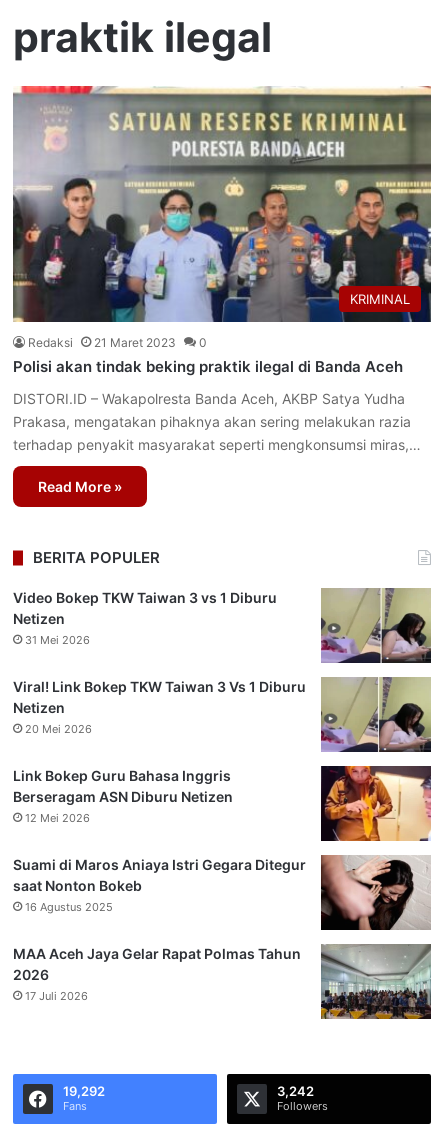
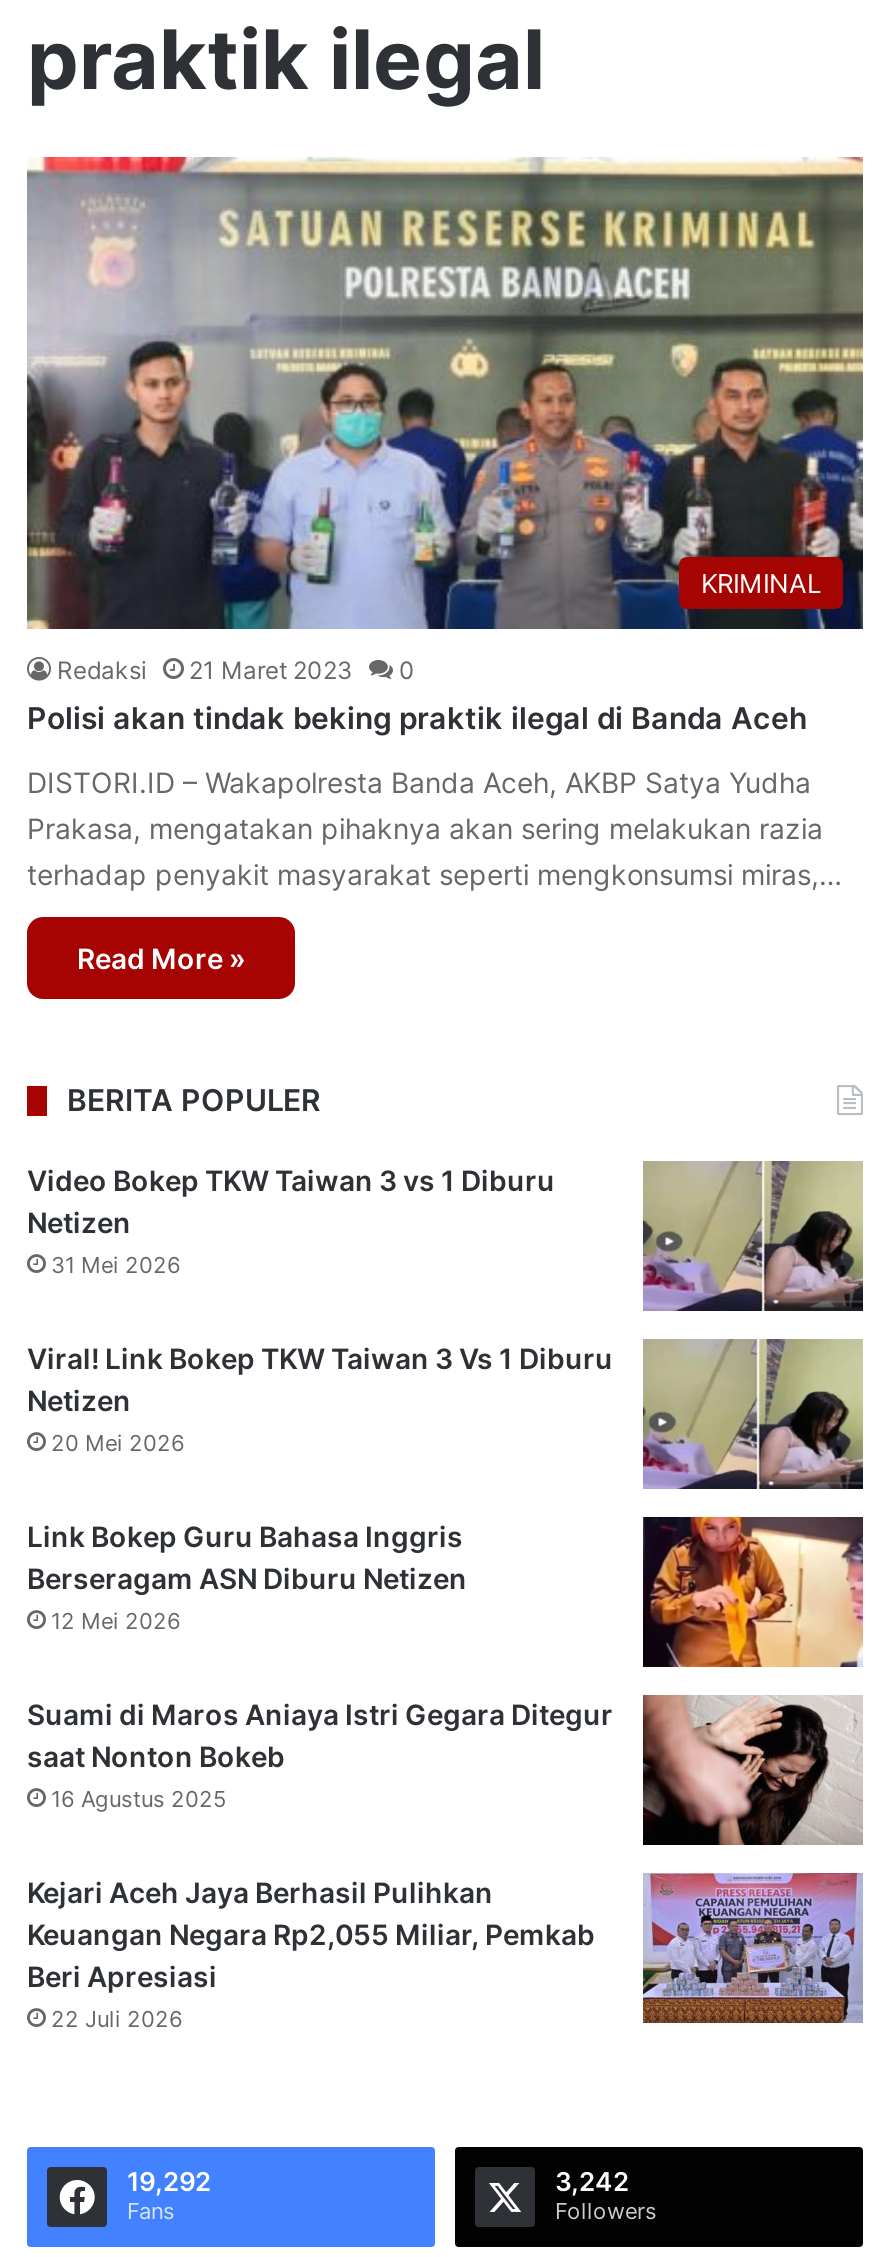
[13,943,431,1020] [image] | MAA Aceh Jaya Gelar Rapat Polmas Tahun | 2026 | 17 Juli 2026 -> [27,1873,861,2033] [image] | Kejari Aceh Jaya Berhasil Pulihkan | Keuangan Negara Rp2,055 Miliar, Pemkab | Beri Apresiasi | 22 Juli 2026

